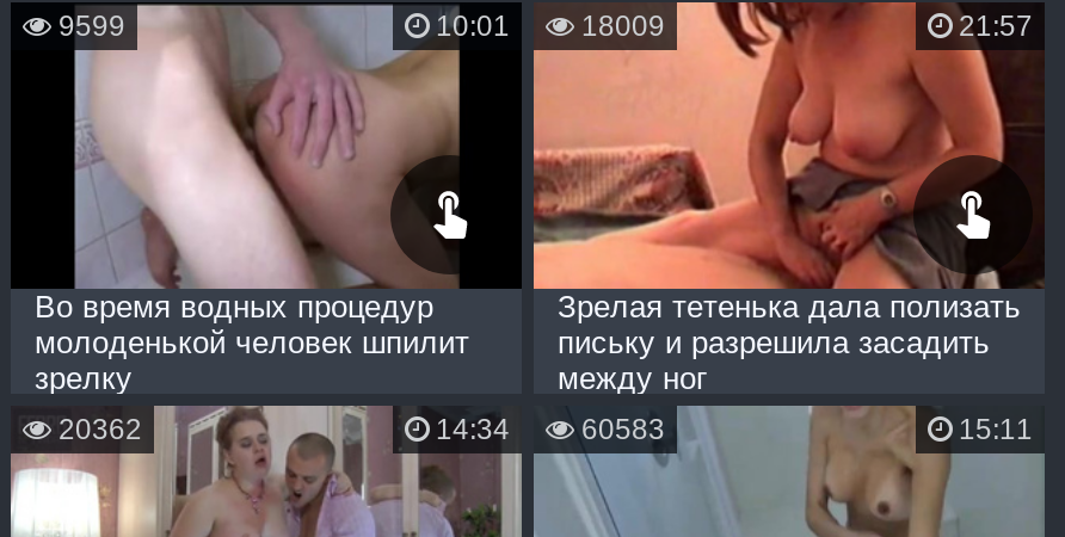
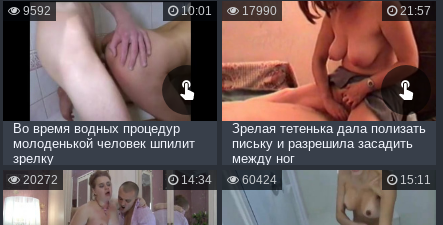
[51,8,125,42] 9599 -> [20,3,51,17] 9592
[429,8,665,42] 10:01 18009 -> [178,3,277,17] 10:01 17990
[51,413,142,446] 20362 -> [20,173,58,187] 20272
[429,413,665,446] 14:34 60583 -> [178,173,277,187] 14:34 60424

